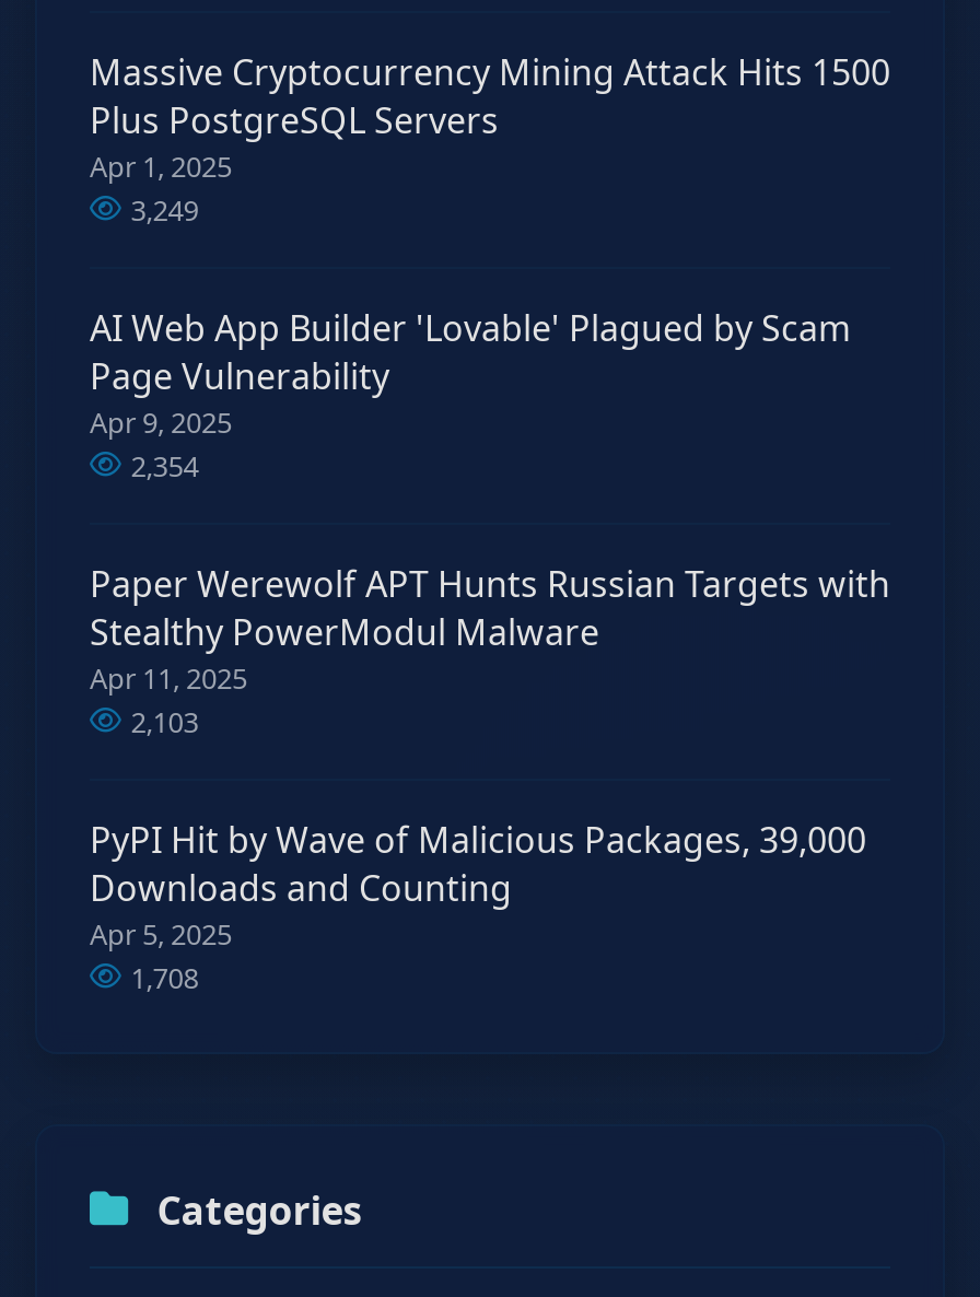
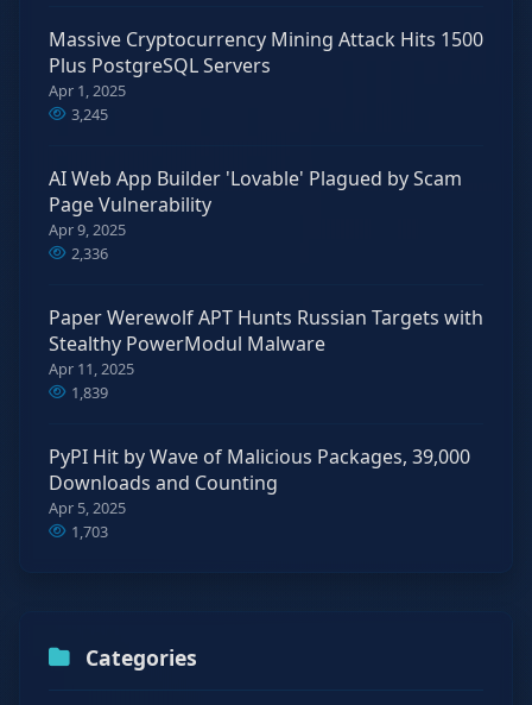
[131,189,199,229] 3,249 -> [71,103,108,124] 3,245
[131,445,199,485] 2,354 -> [71,242,108,263] 2,336
[131,701,199,741] 2,103 -> [71,381,108,403] 1,839
[131,957,199,996] 1,708 -> [71,520,108,542] 1,703

